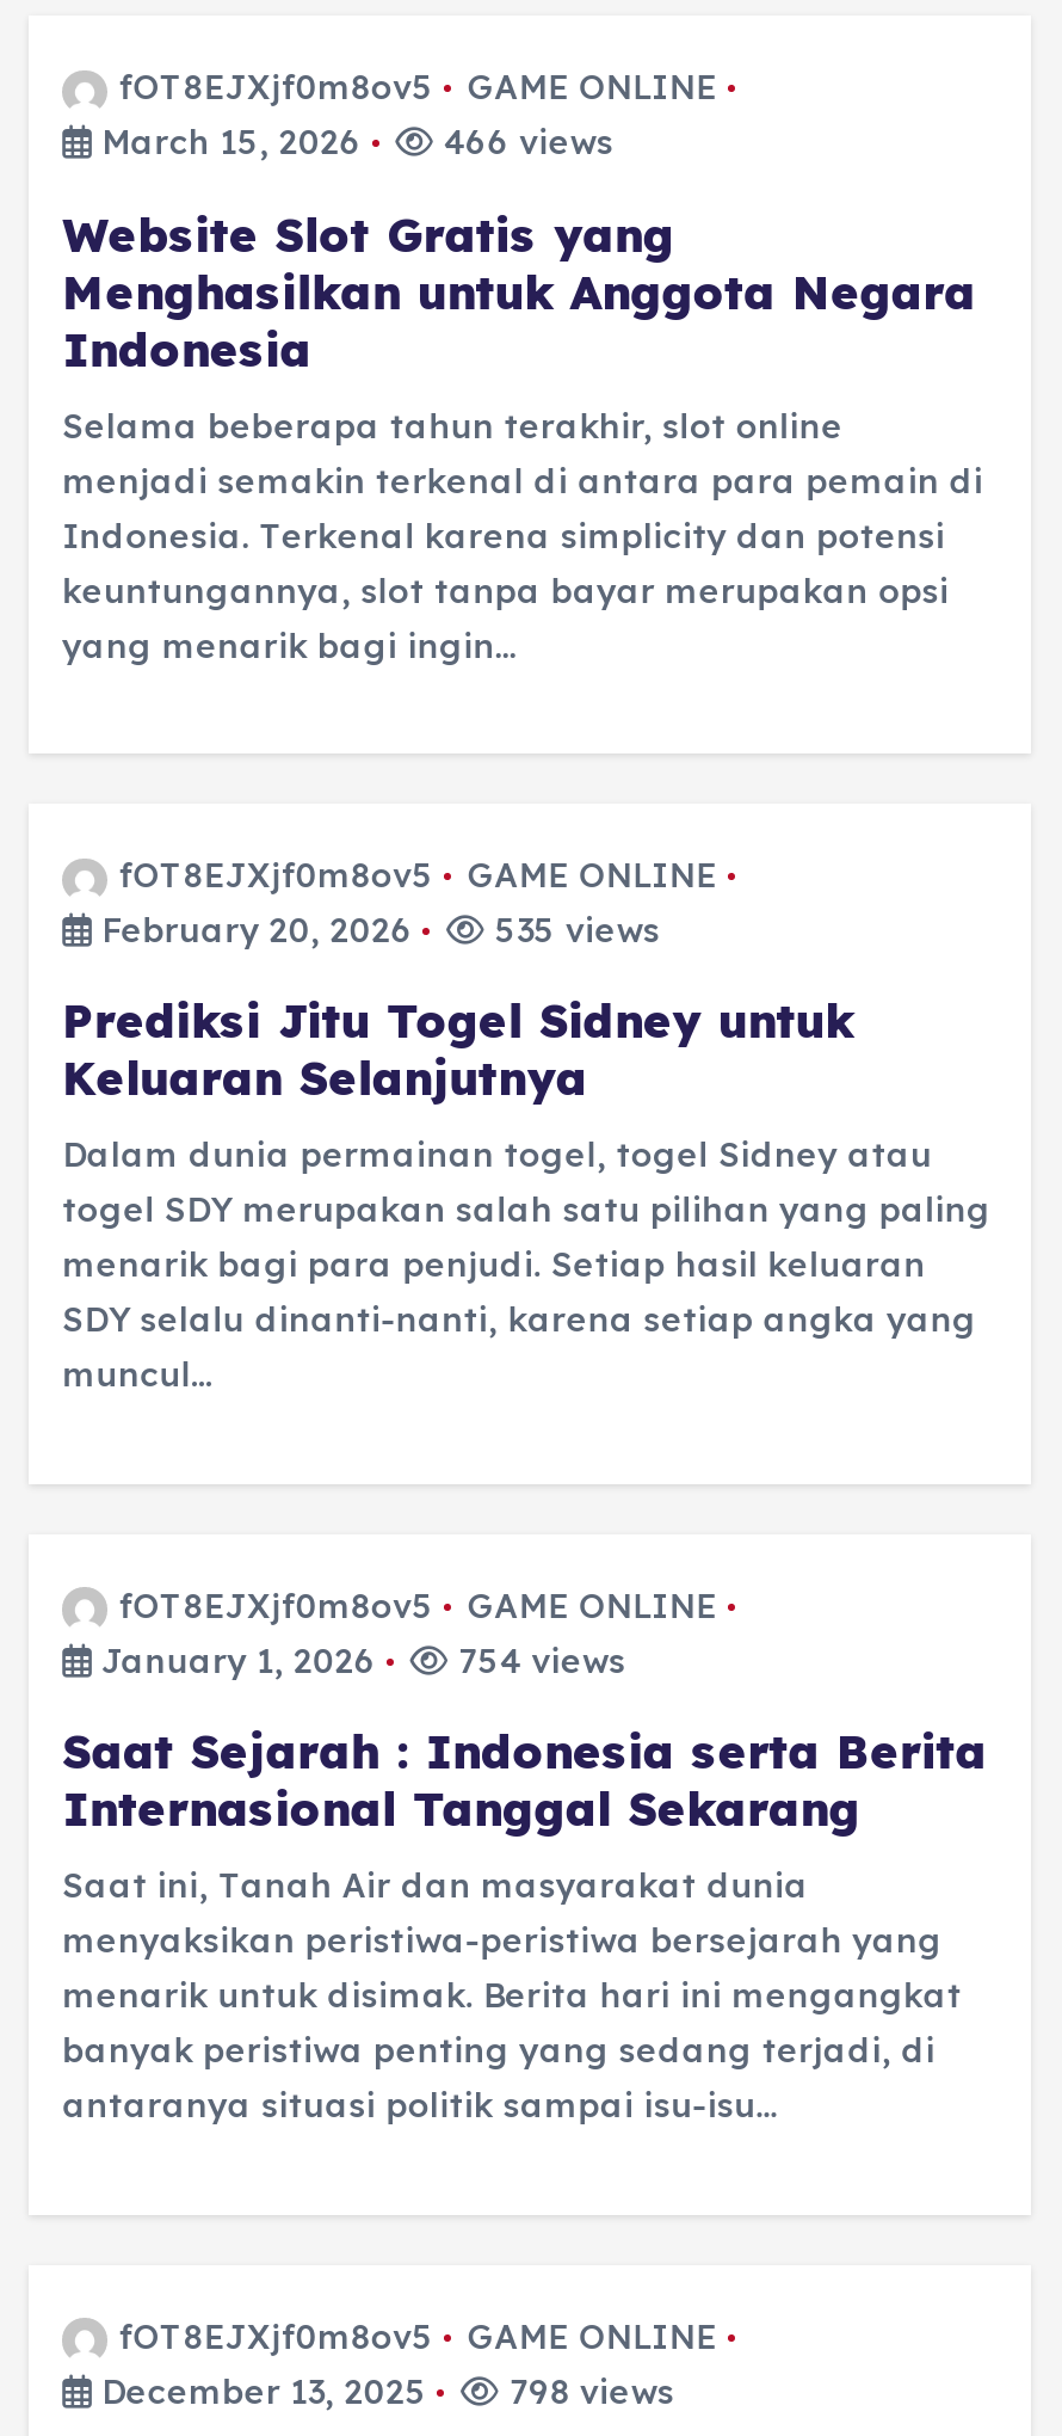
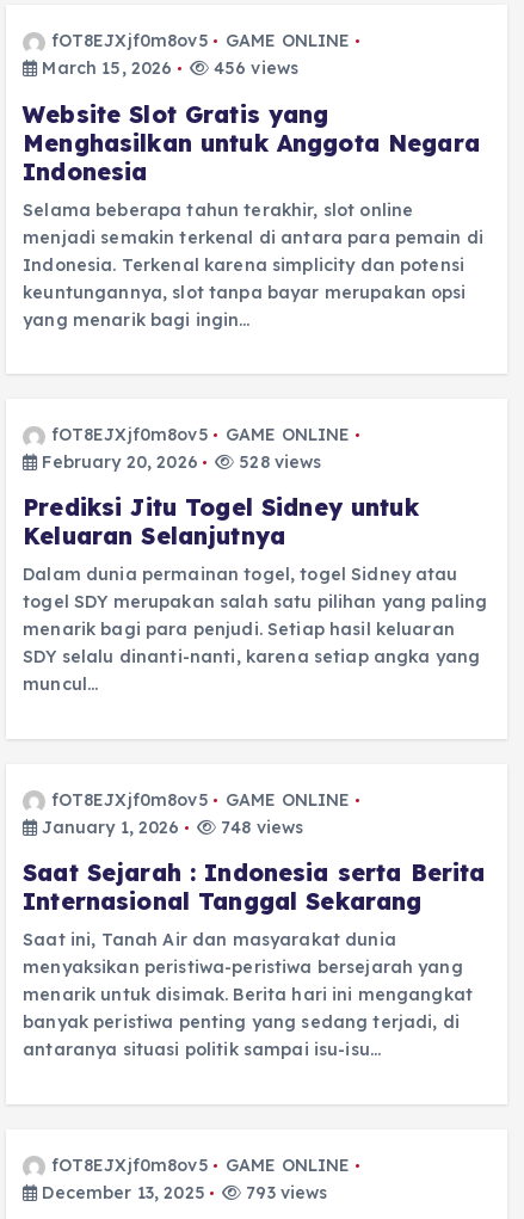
[91,122,614,165] March 15, 2026 466 views -> [37,58,299,79] March 15, 2026 456 views
[91,910,660,953] February 20, 2026 535 views -> [37,452,322,473] February 20, 2026 528 views
[91,1640,626,1683] January 1, 2026 754 views -> [37,817,304,839] January 1, 2026 748 views
[91,2371,674,2414] December 13, 2025 798 views -> [37,1182,328,1204] December 13, 2025 793 views

